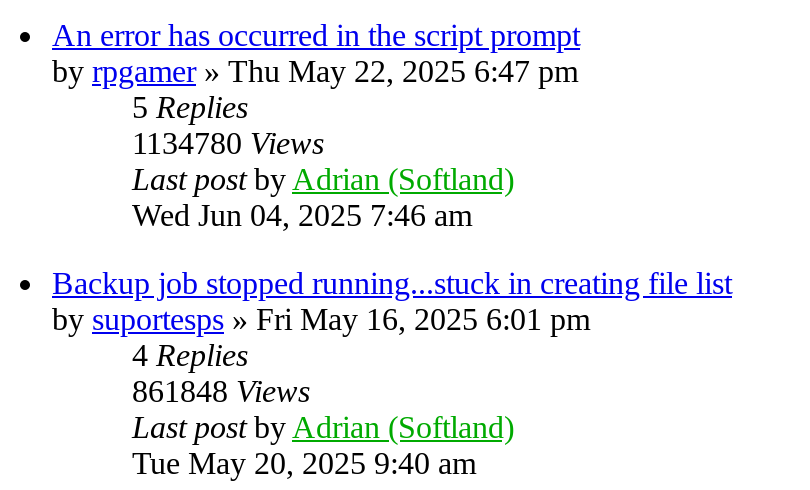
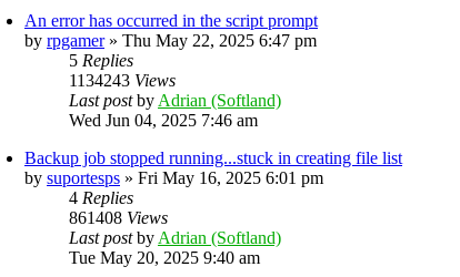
[132,127,324,161] 1134780 Views -> [69,71,176,90] 1134243 Views
[132,375,310,409] 861848 Views -> [69,209,168,227] 861408 Views

